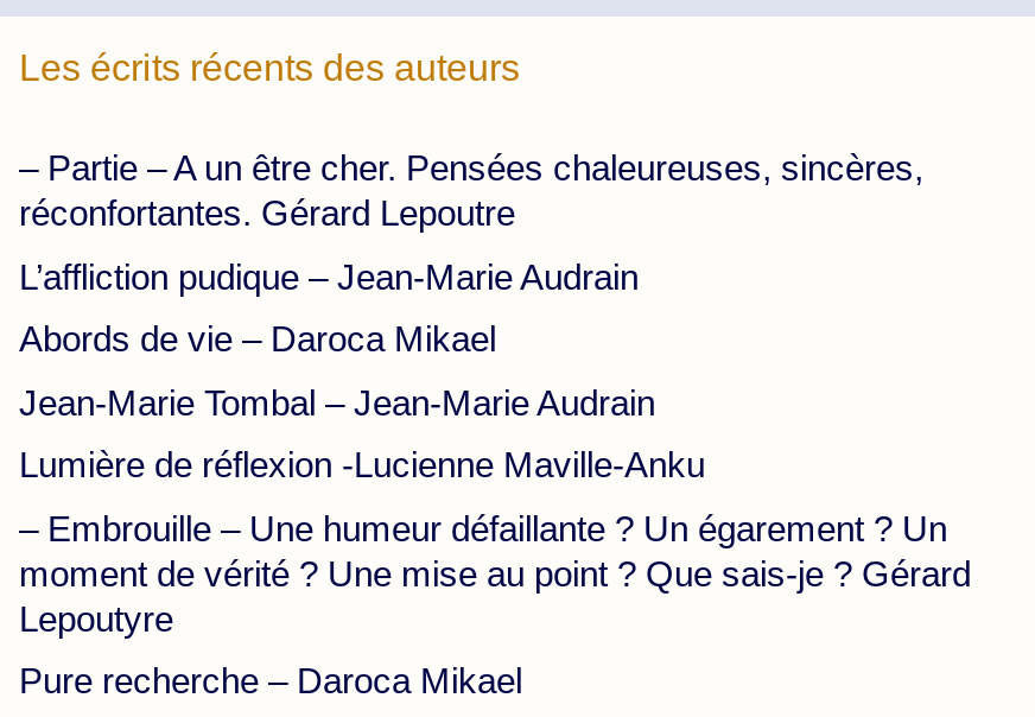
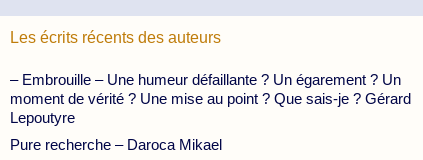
[19,148,923,485] – Partie – A un être cher. Pensées chaleureuses, sincères, | réconfortantes. Gérard Lepoutre | L’affliction pudique – Jean-Marie Audrain | Abords de vie – Daroca Mikael | Jean-Marie Tombal – Jean-Marie Audrain | Lumière de réflexion -Lucienne Maville-Anku -> none

